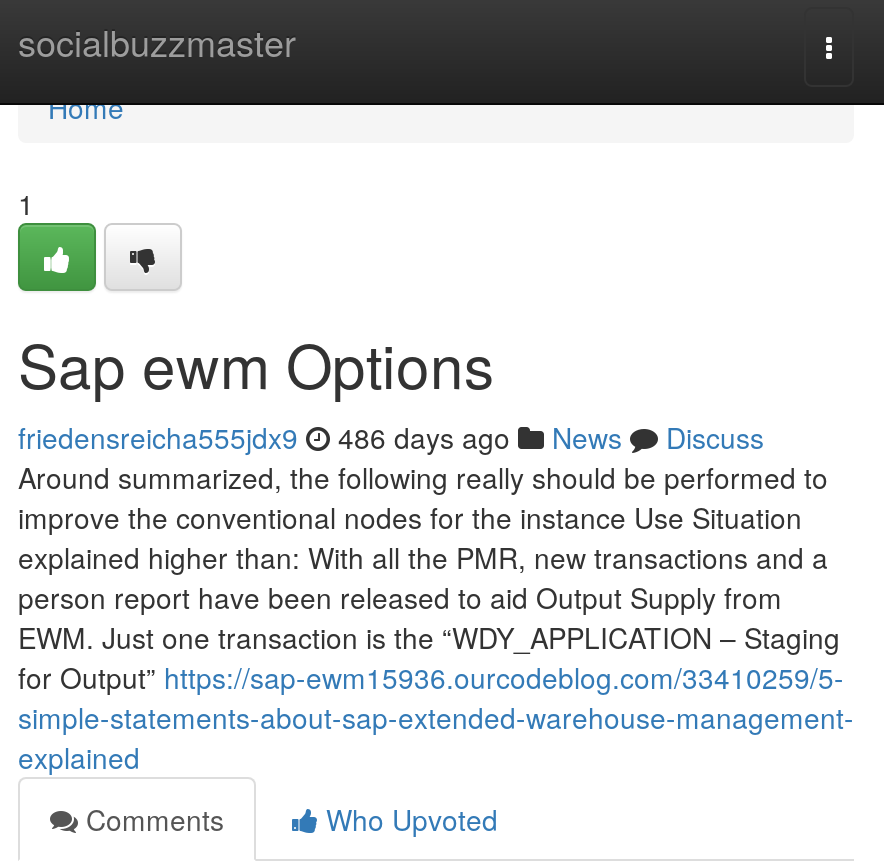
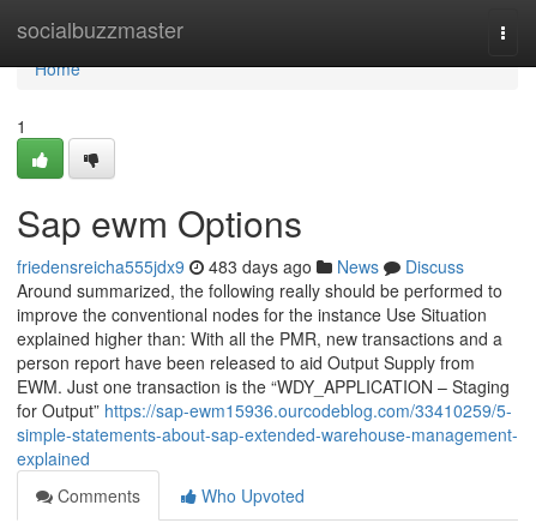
[18,417,764,457] friedensreicha555jdx9 486 days ago News Discuss -> [17,254,464,278] friedensreicha555jdx9 483 days ago News Discuss

